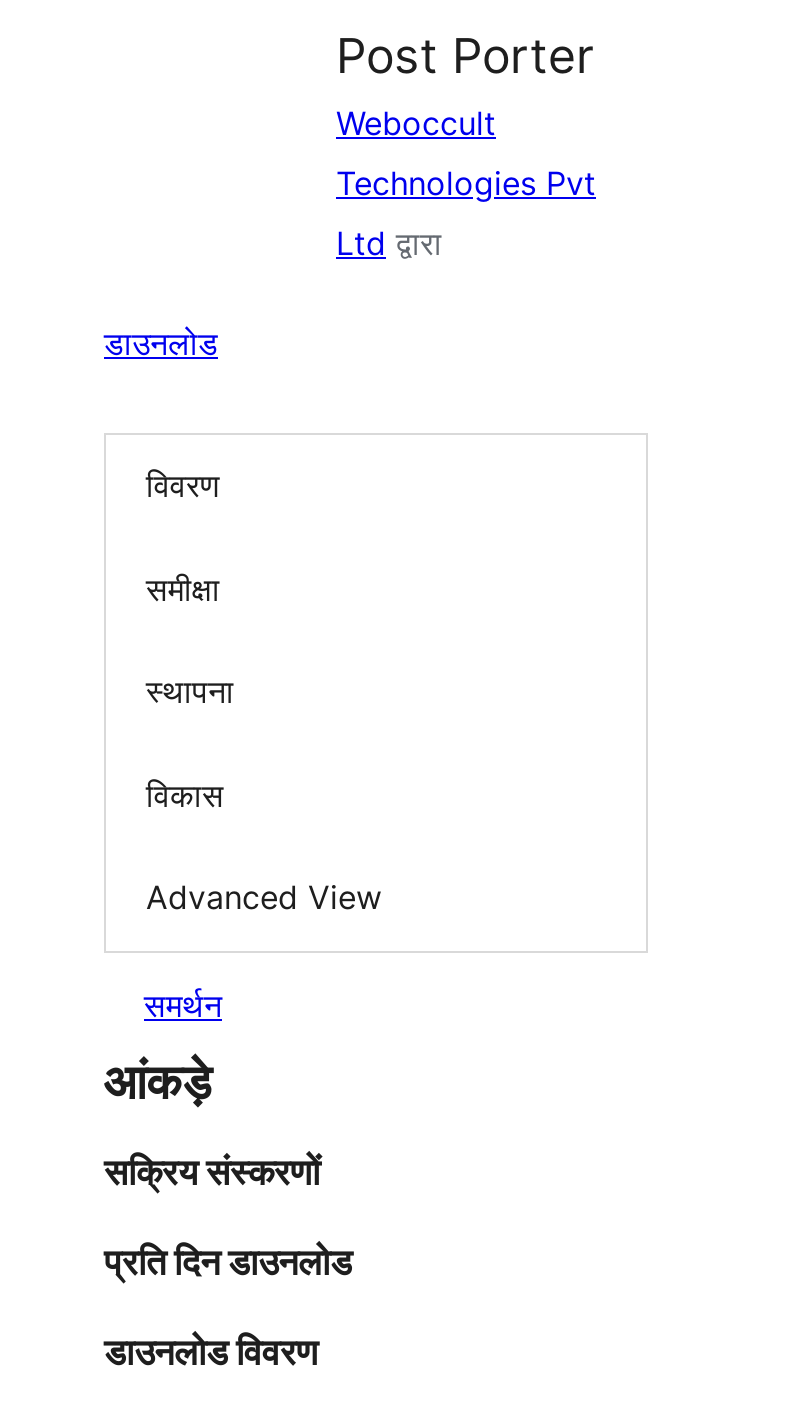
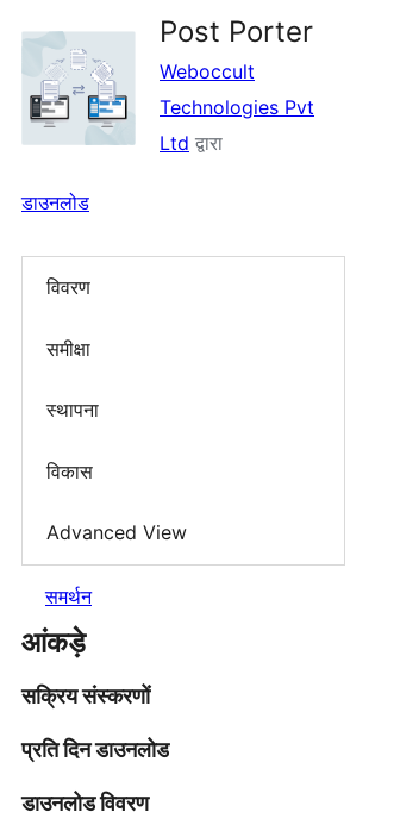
none -> [21,31,136,145] [image]

